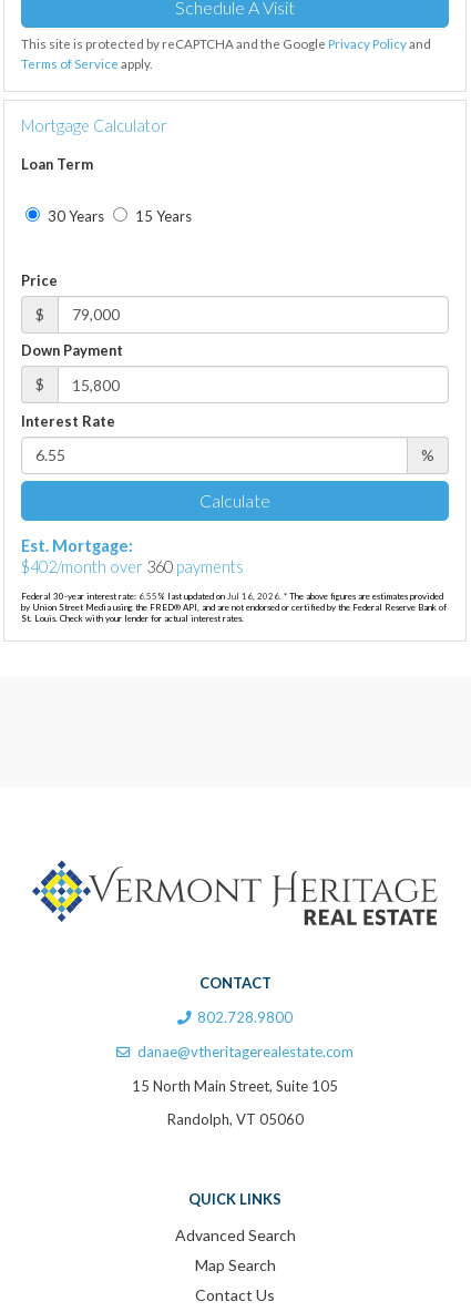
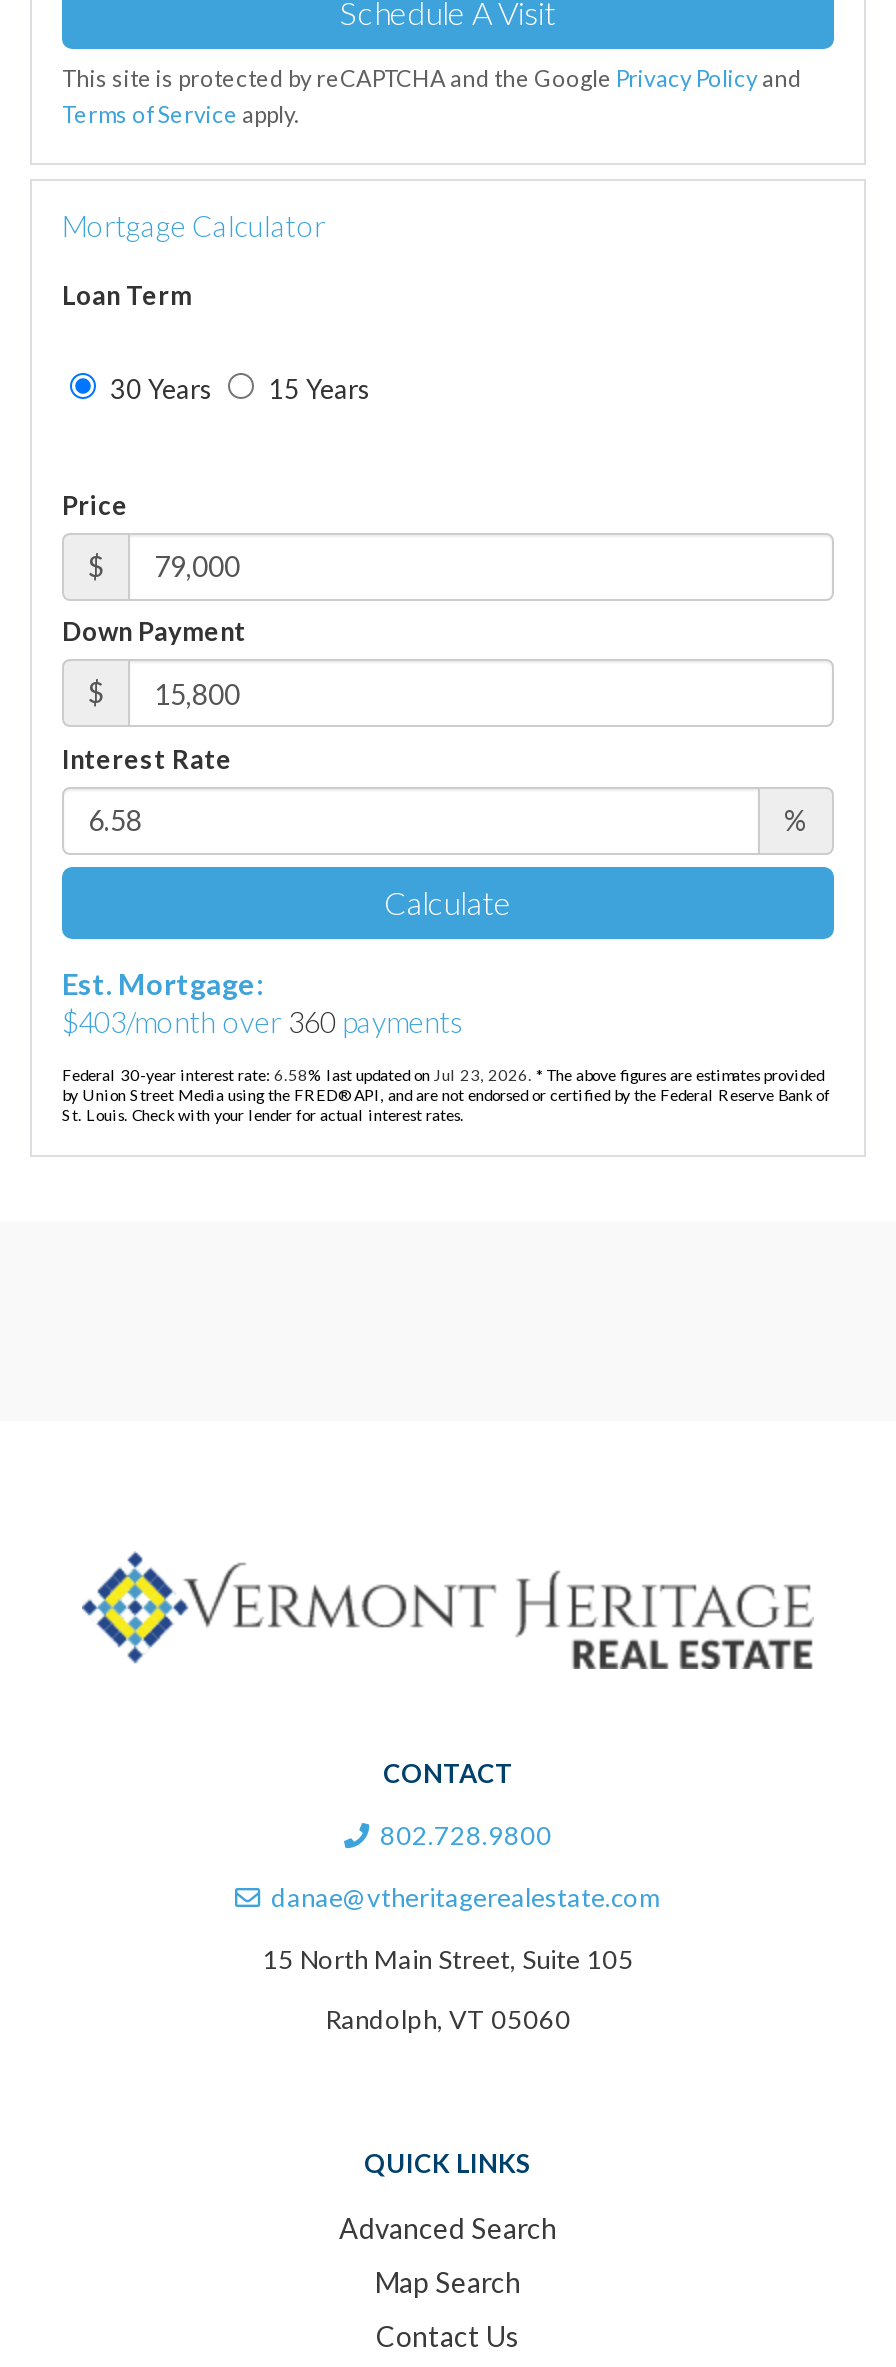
[21,557,244,576] $402/month over 360 payments -> [62,1005,464,1039] $403/month over 360 payments
[21,591,443,602] Federal 30-year interest rate: 6.55% last updated on Jul 16, 2026. * The above figures are estimates provided -> [62,1065,824,1085] Federal 30-year interest rate: 6.58% last updated on Jul 23, 2026. * The above figures are estimates provided

